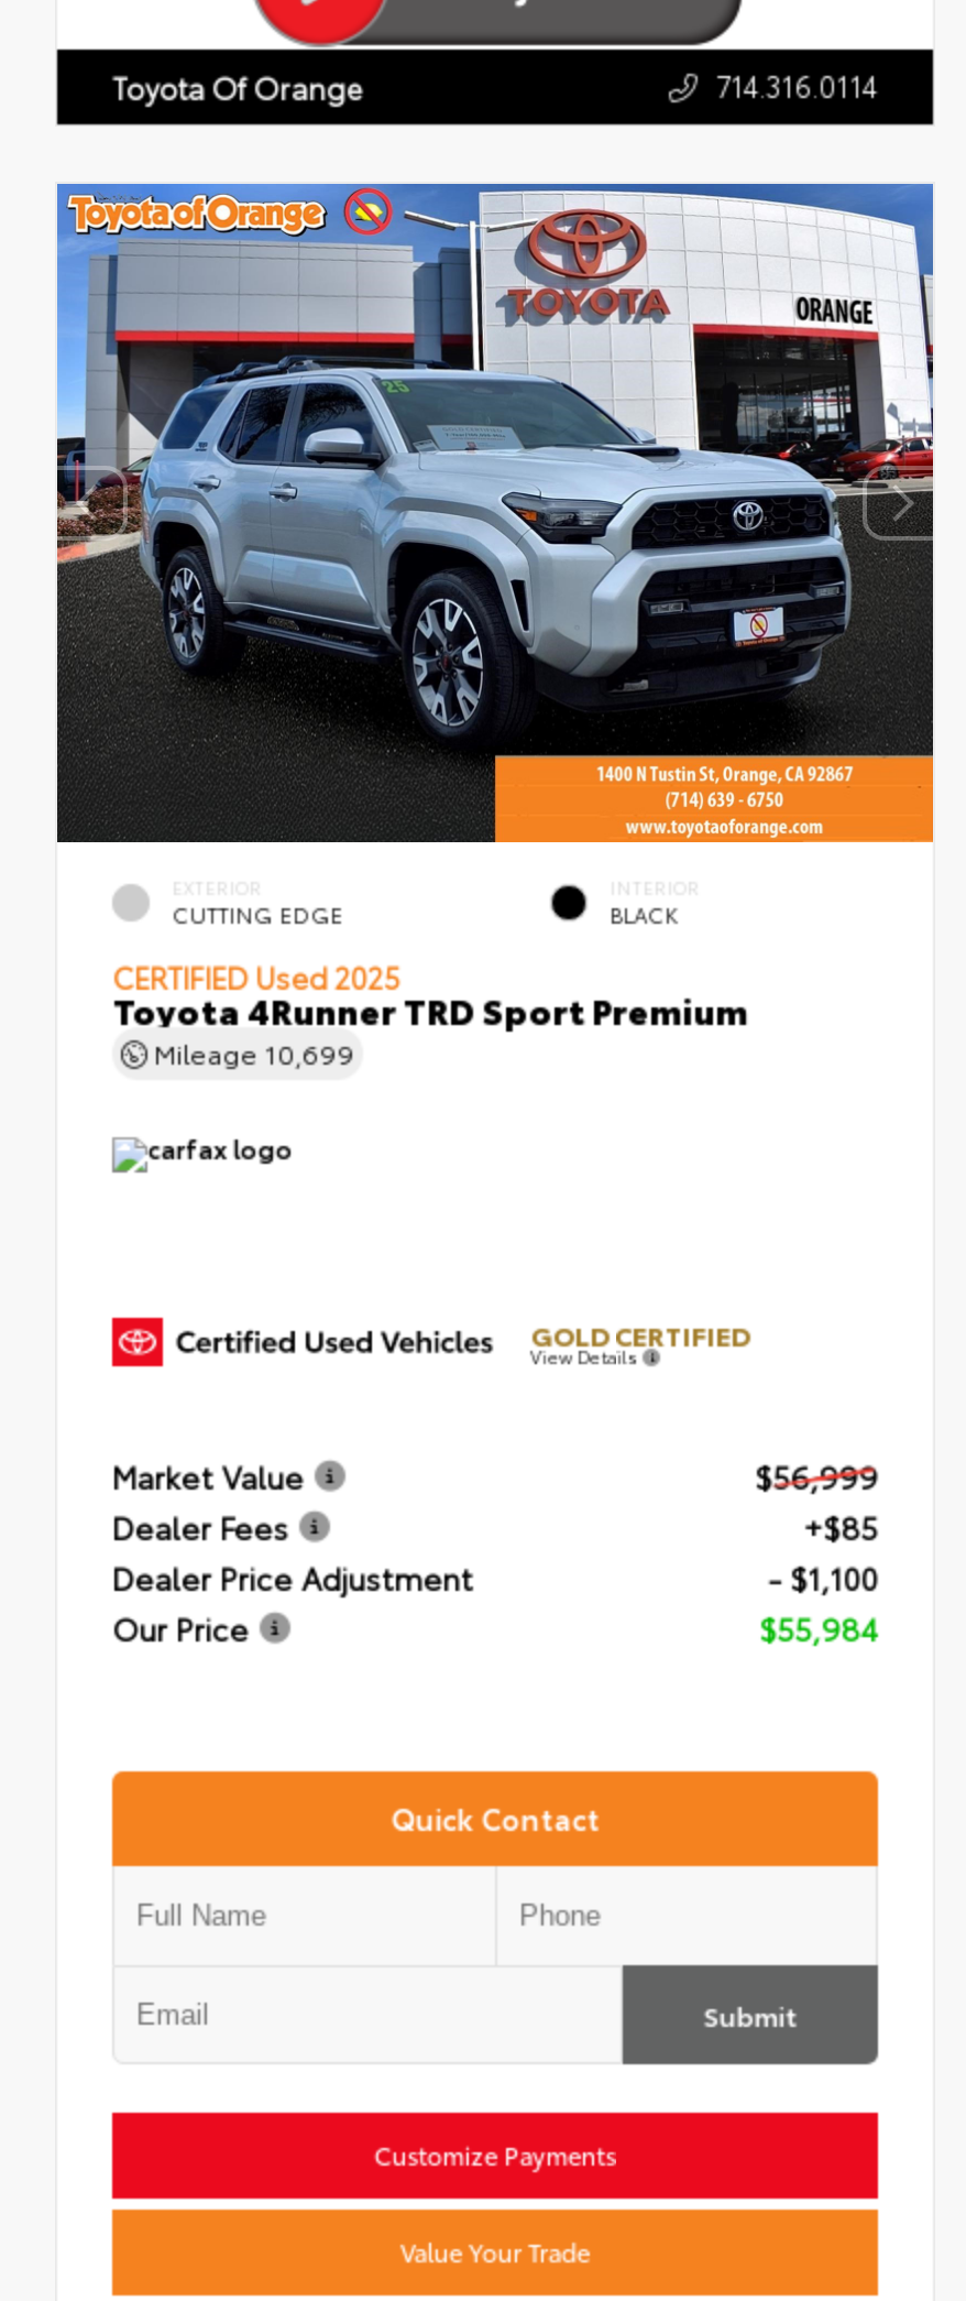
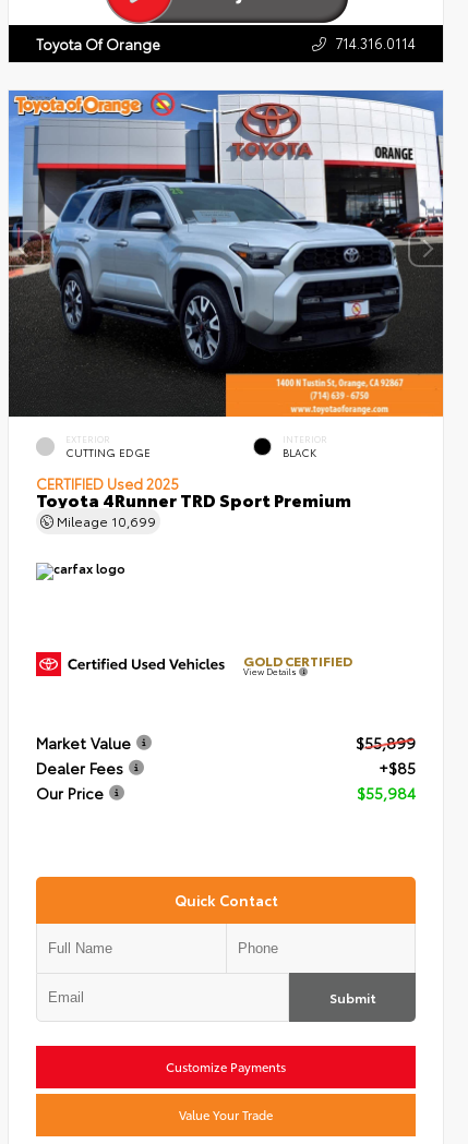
[755,1454,878,1498] $56,999 -> [356,733,416,755] $55,899
[112,1555,878,1599] Dealer Price Adjustment | - $1,100 -> none

